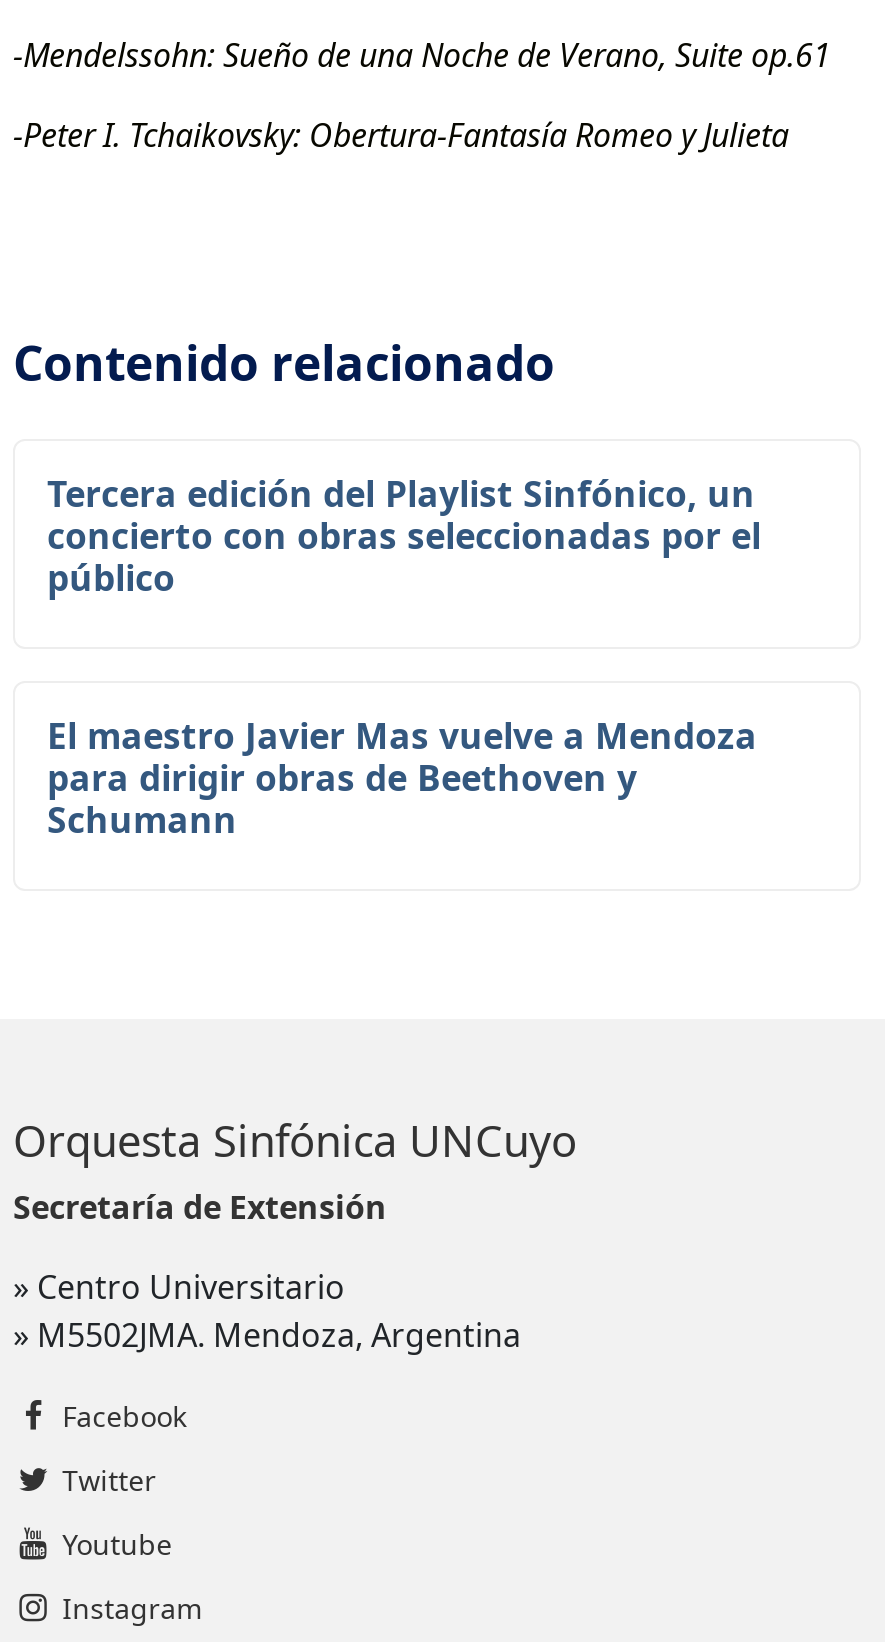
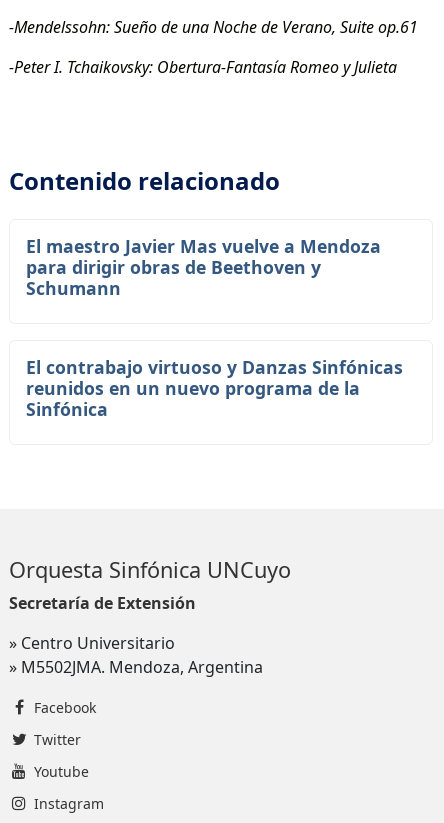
[47,468,761,600] Tercera edición del Playlist Sinfónico, un | concierto con obras seleccionadas por el | público -> none
moved [47,710,757,842] -> [26,233,381,299]: El maestro Javier Mas vuelve a Mendoza | para dirigir obras de Beethoven y | Schumann
none -> [26,354,403,420] El contrabajo virtuoso y Danzas Sinfónicas | reunidos en un nuevo programa de la | Sinfónica

